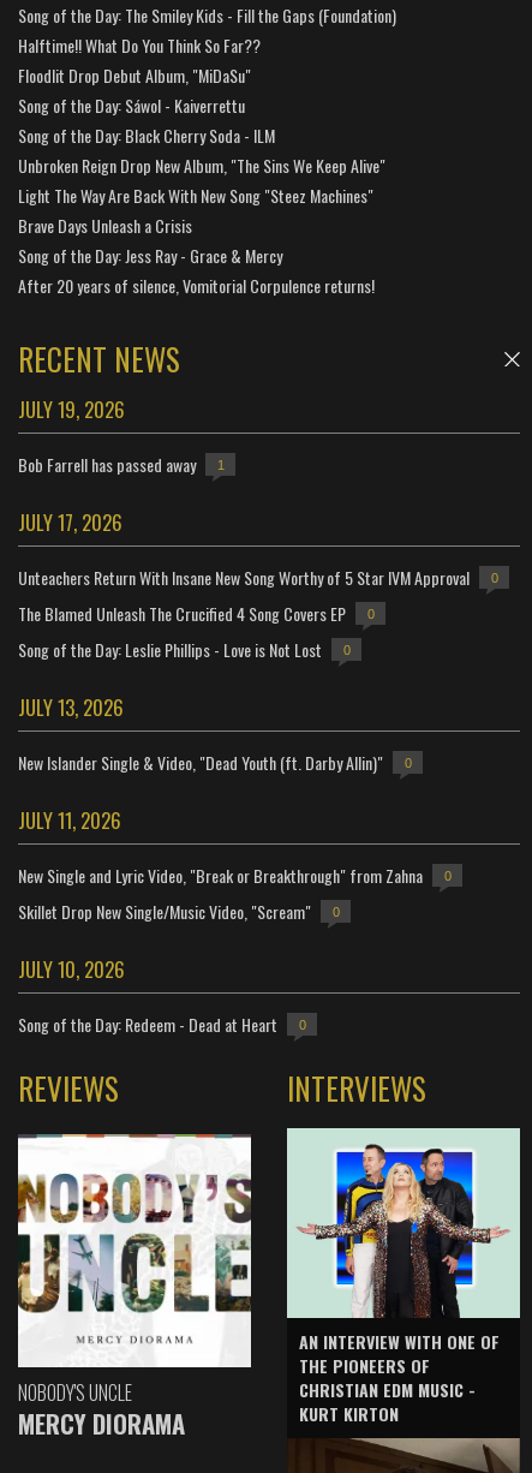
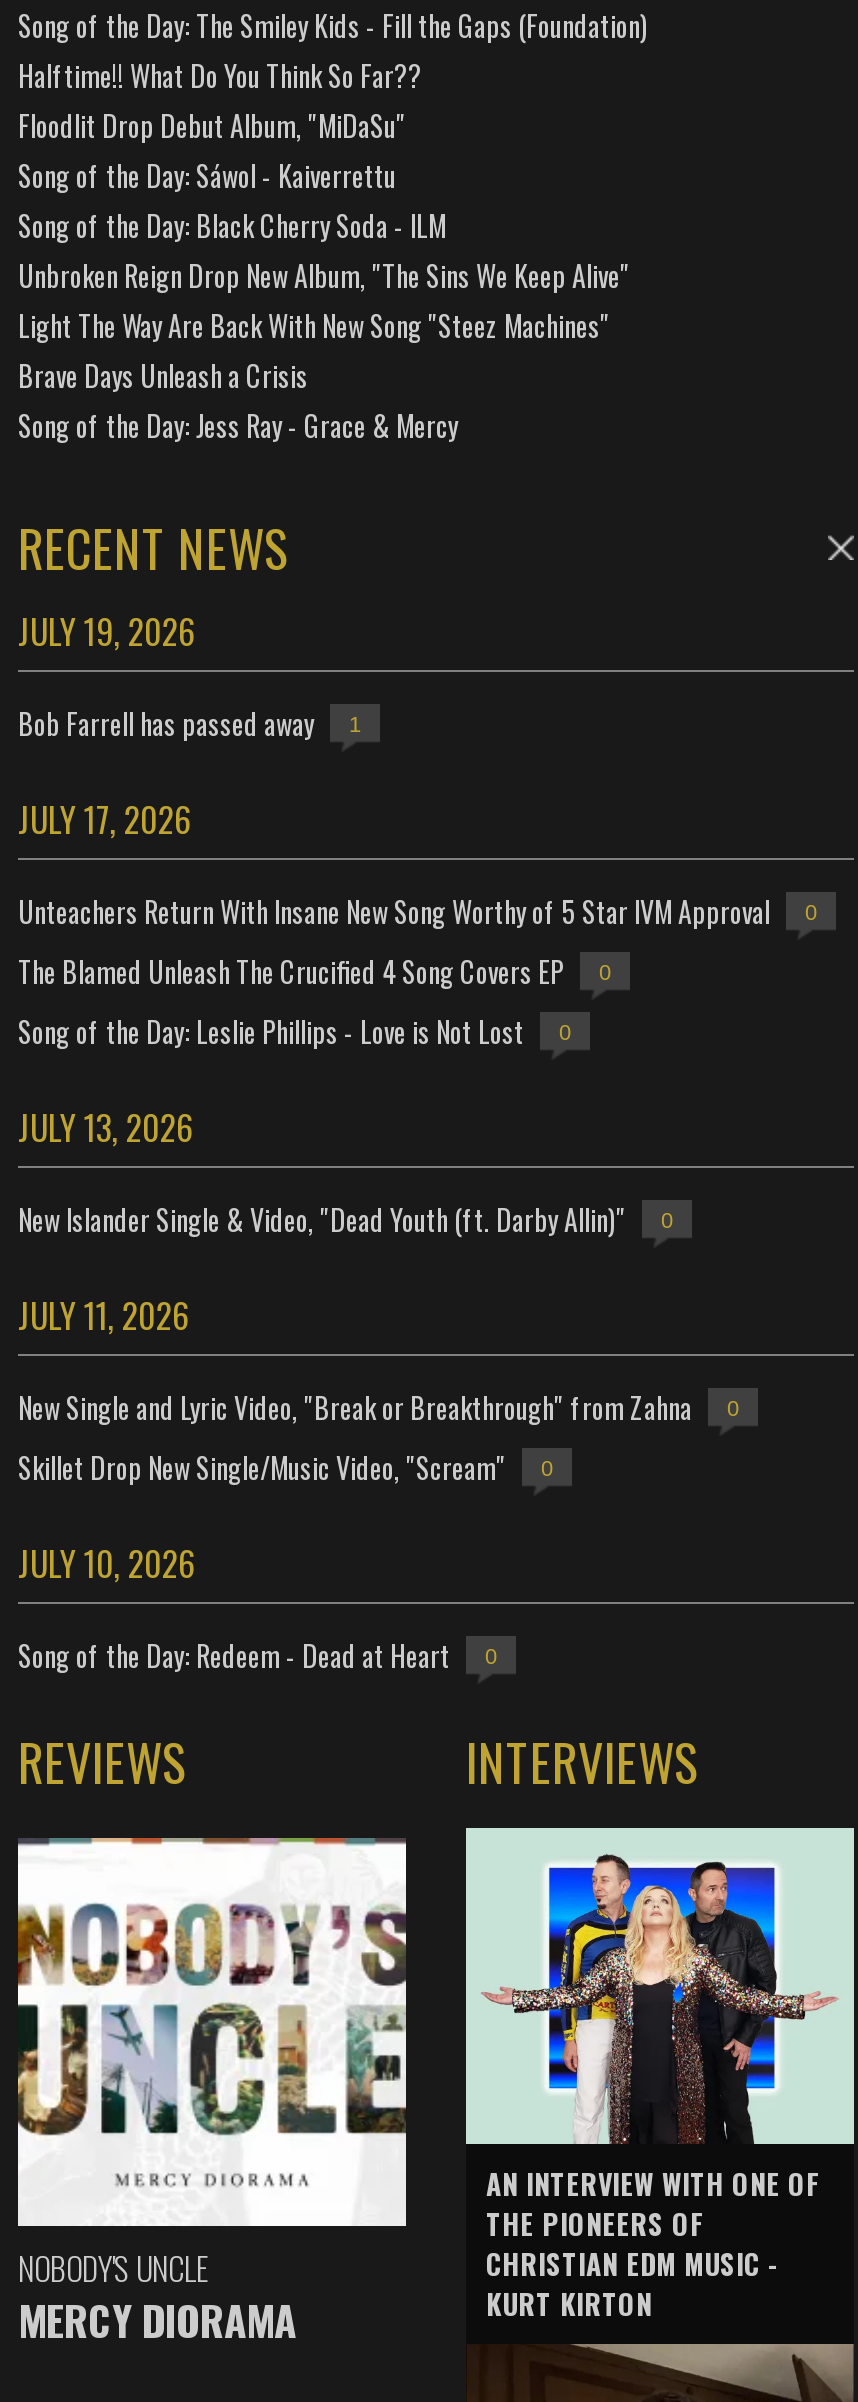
[18,273,375,298] After 20 years of silence, Vomitorial Corpulence returns! -> none

